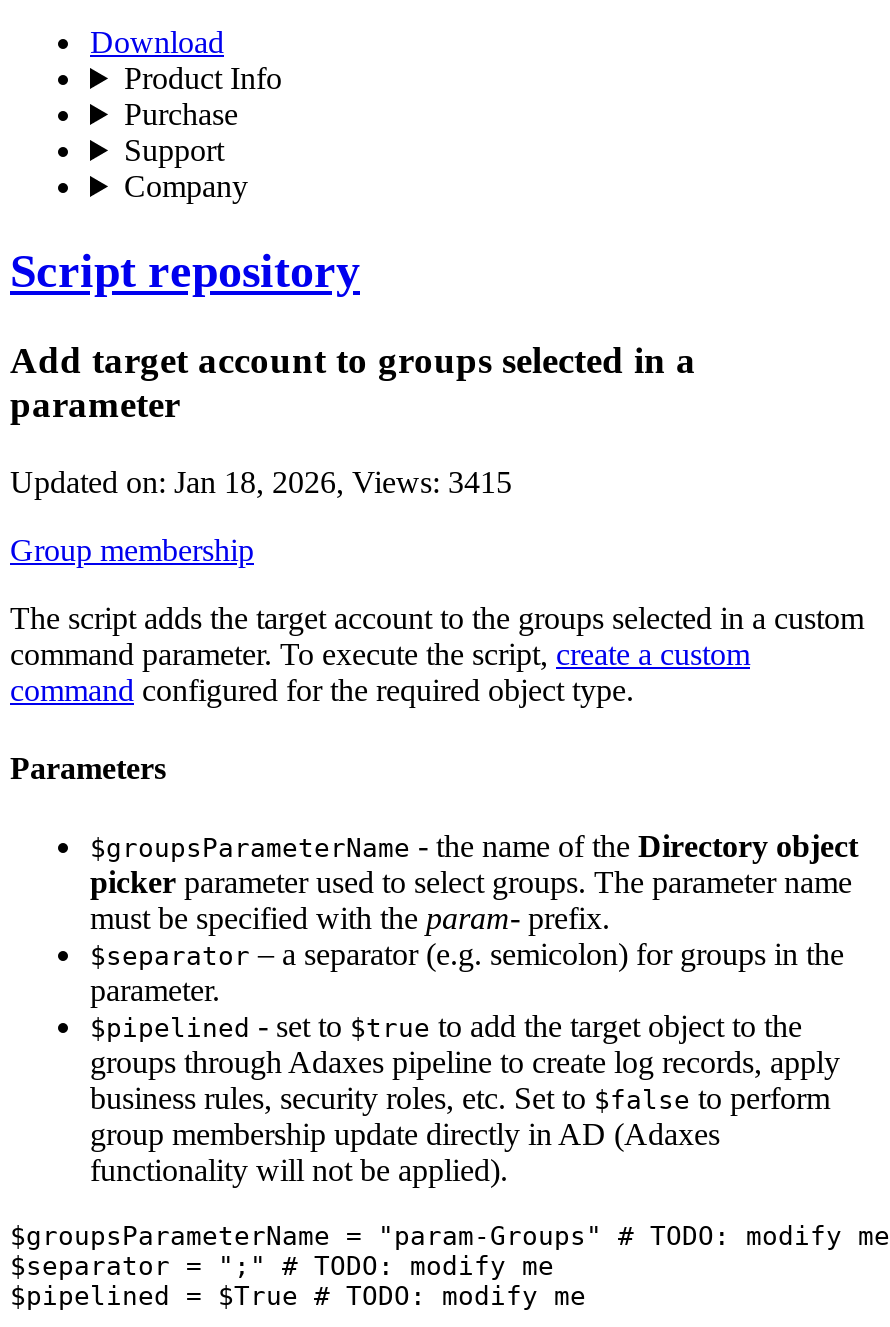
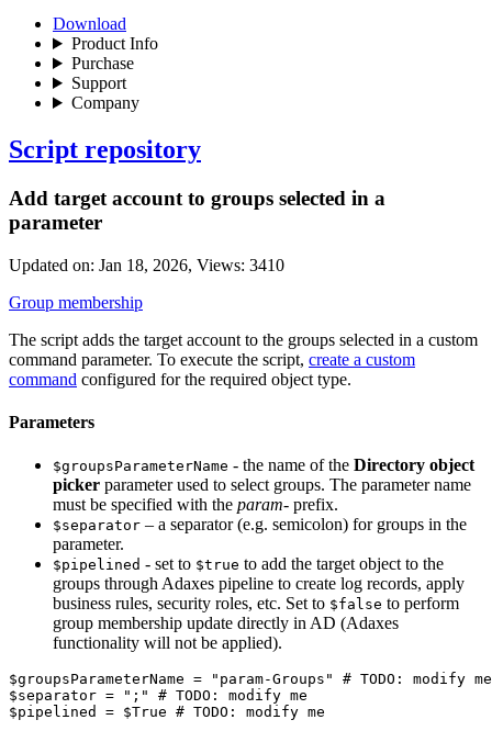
[10,464,512,498] Updated on: Jan 18, 2026, Views: 3415 -> [9,255,284,274] Updated on: Jan 18, 2026, Views: 3410

